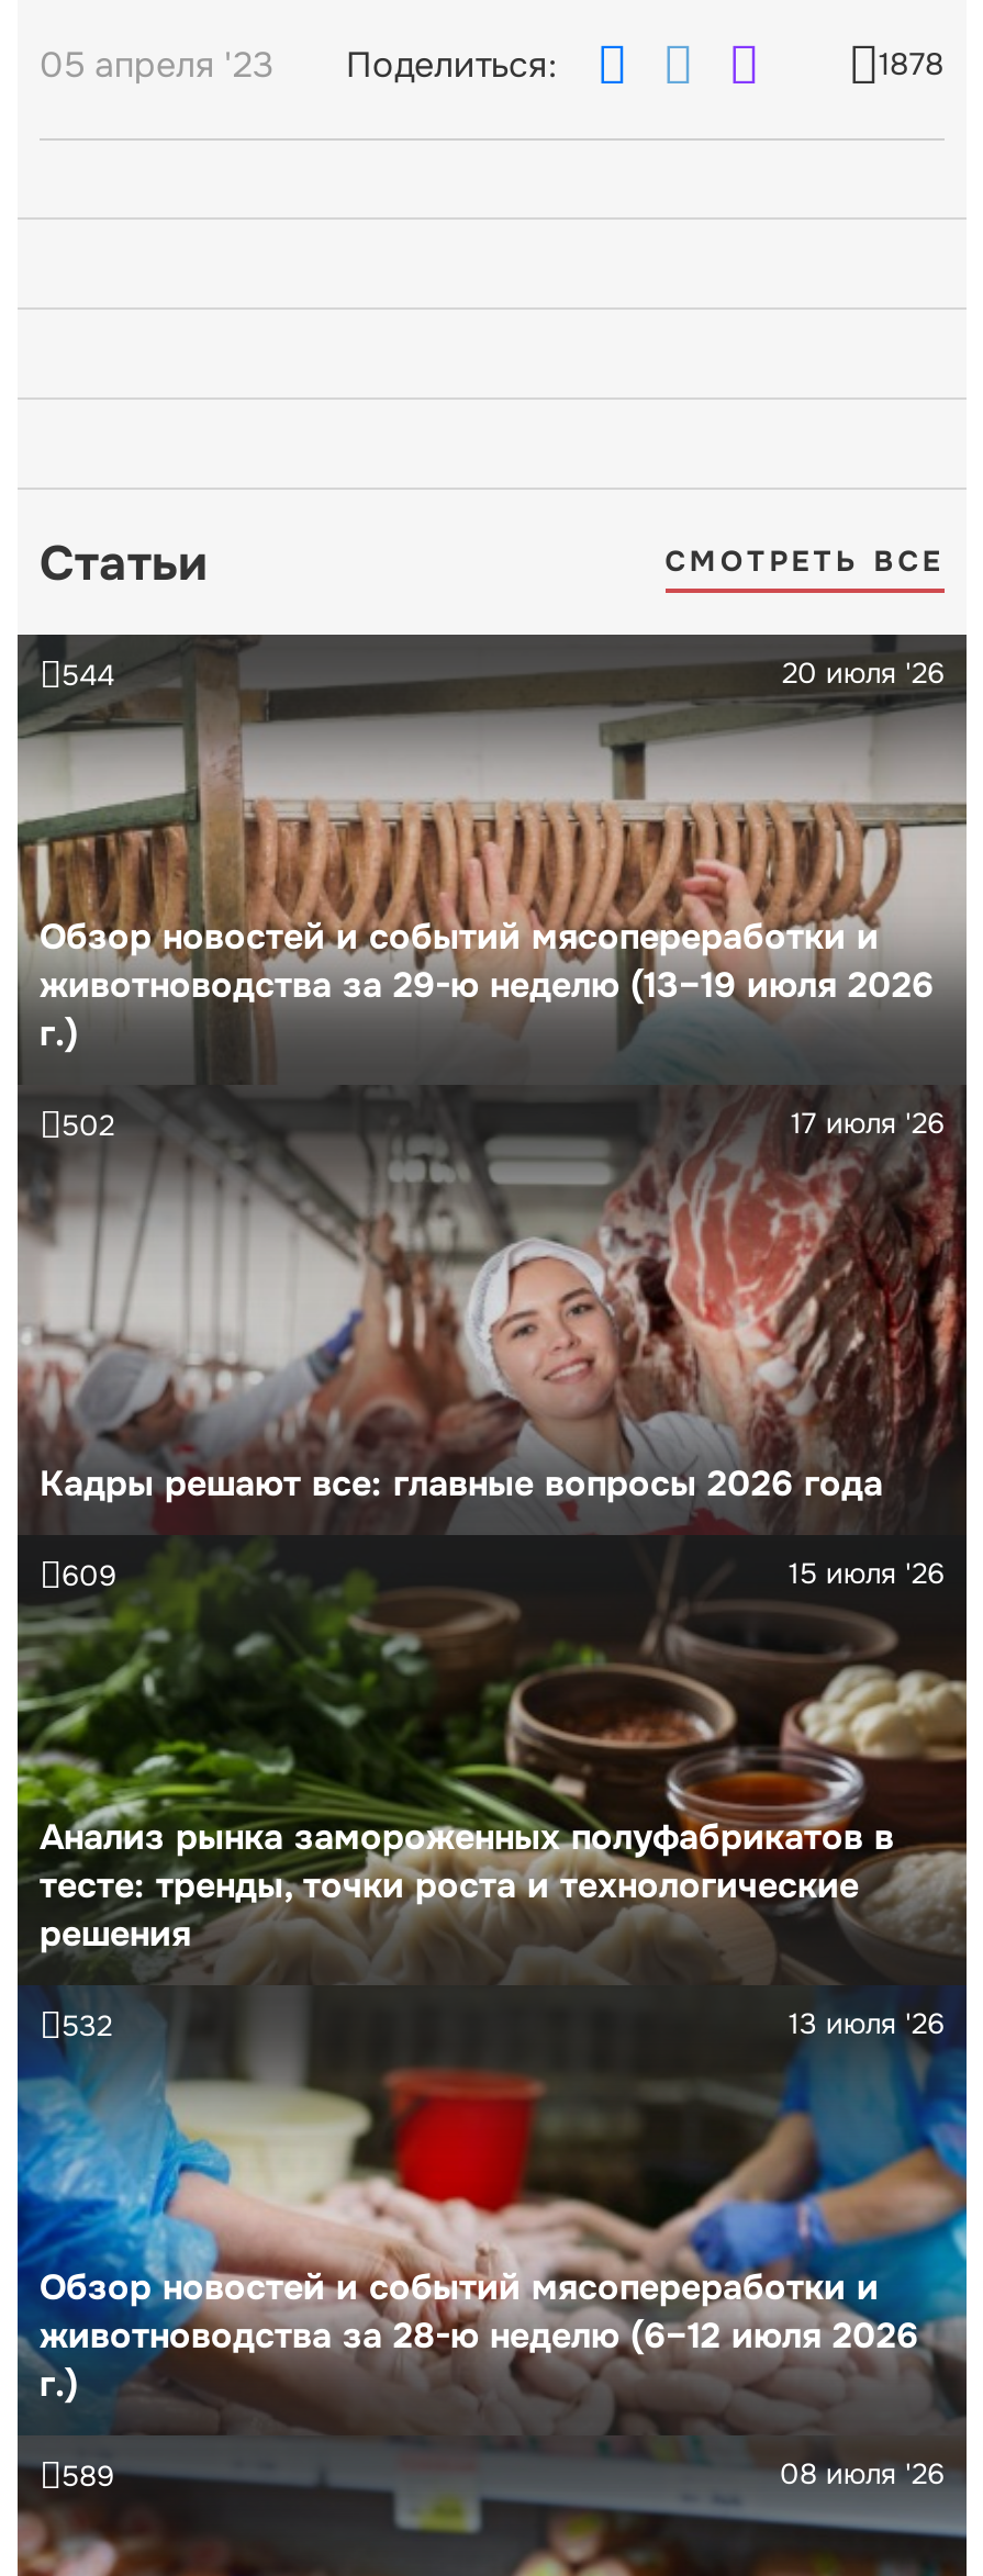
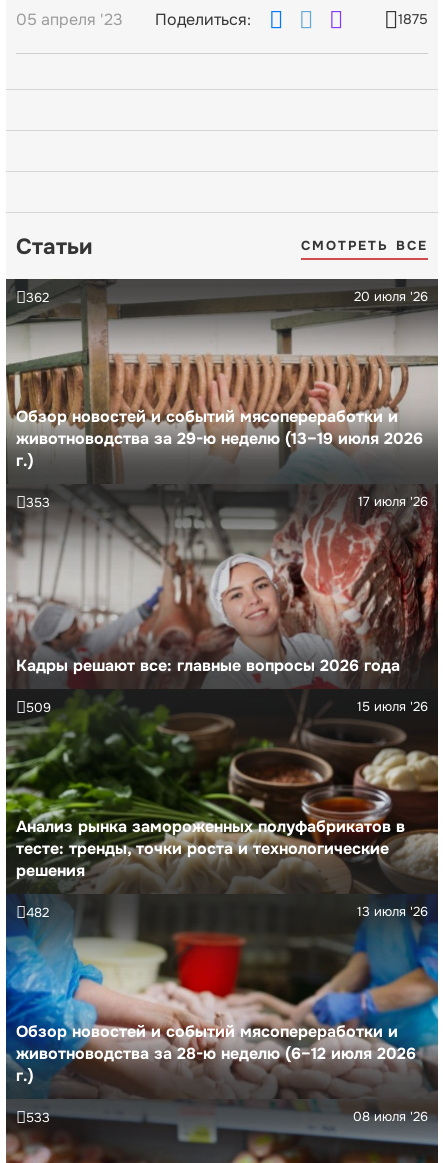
[879,45,945,84] 1878 -> [398,10,428,28] 1875
[62,656,114,694] 544 -> [26,289,49,306] 362
[62,1107,114,1144] 502 -> [26,494,50,511] 353
[62,1557,116,1594] 609 -> [26,699,51,716] 509
[62,2007,112,2044] 532 -> [26,904,49,921] 482
[62,2457,114,2495] 589 -> [26,1109,50,1126] 533

